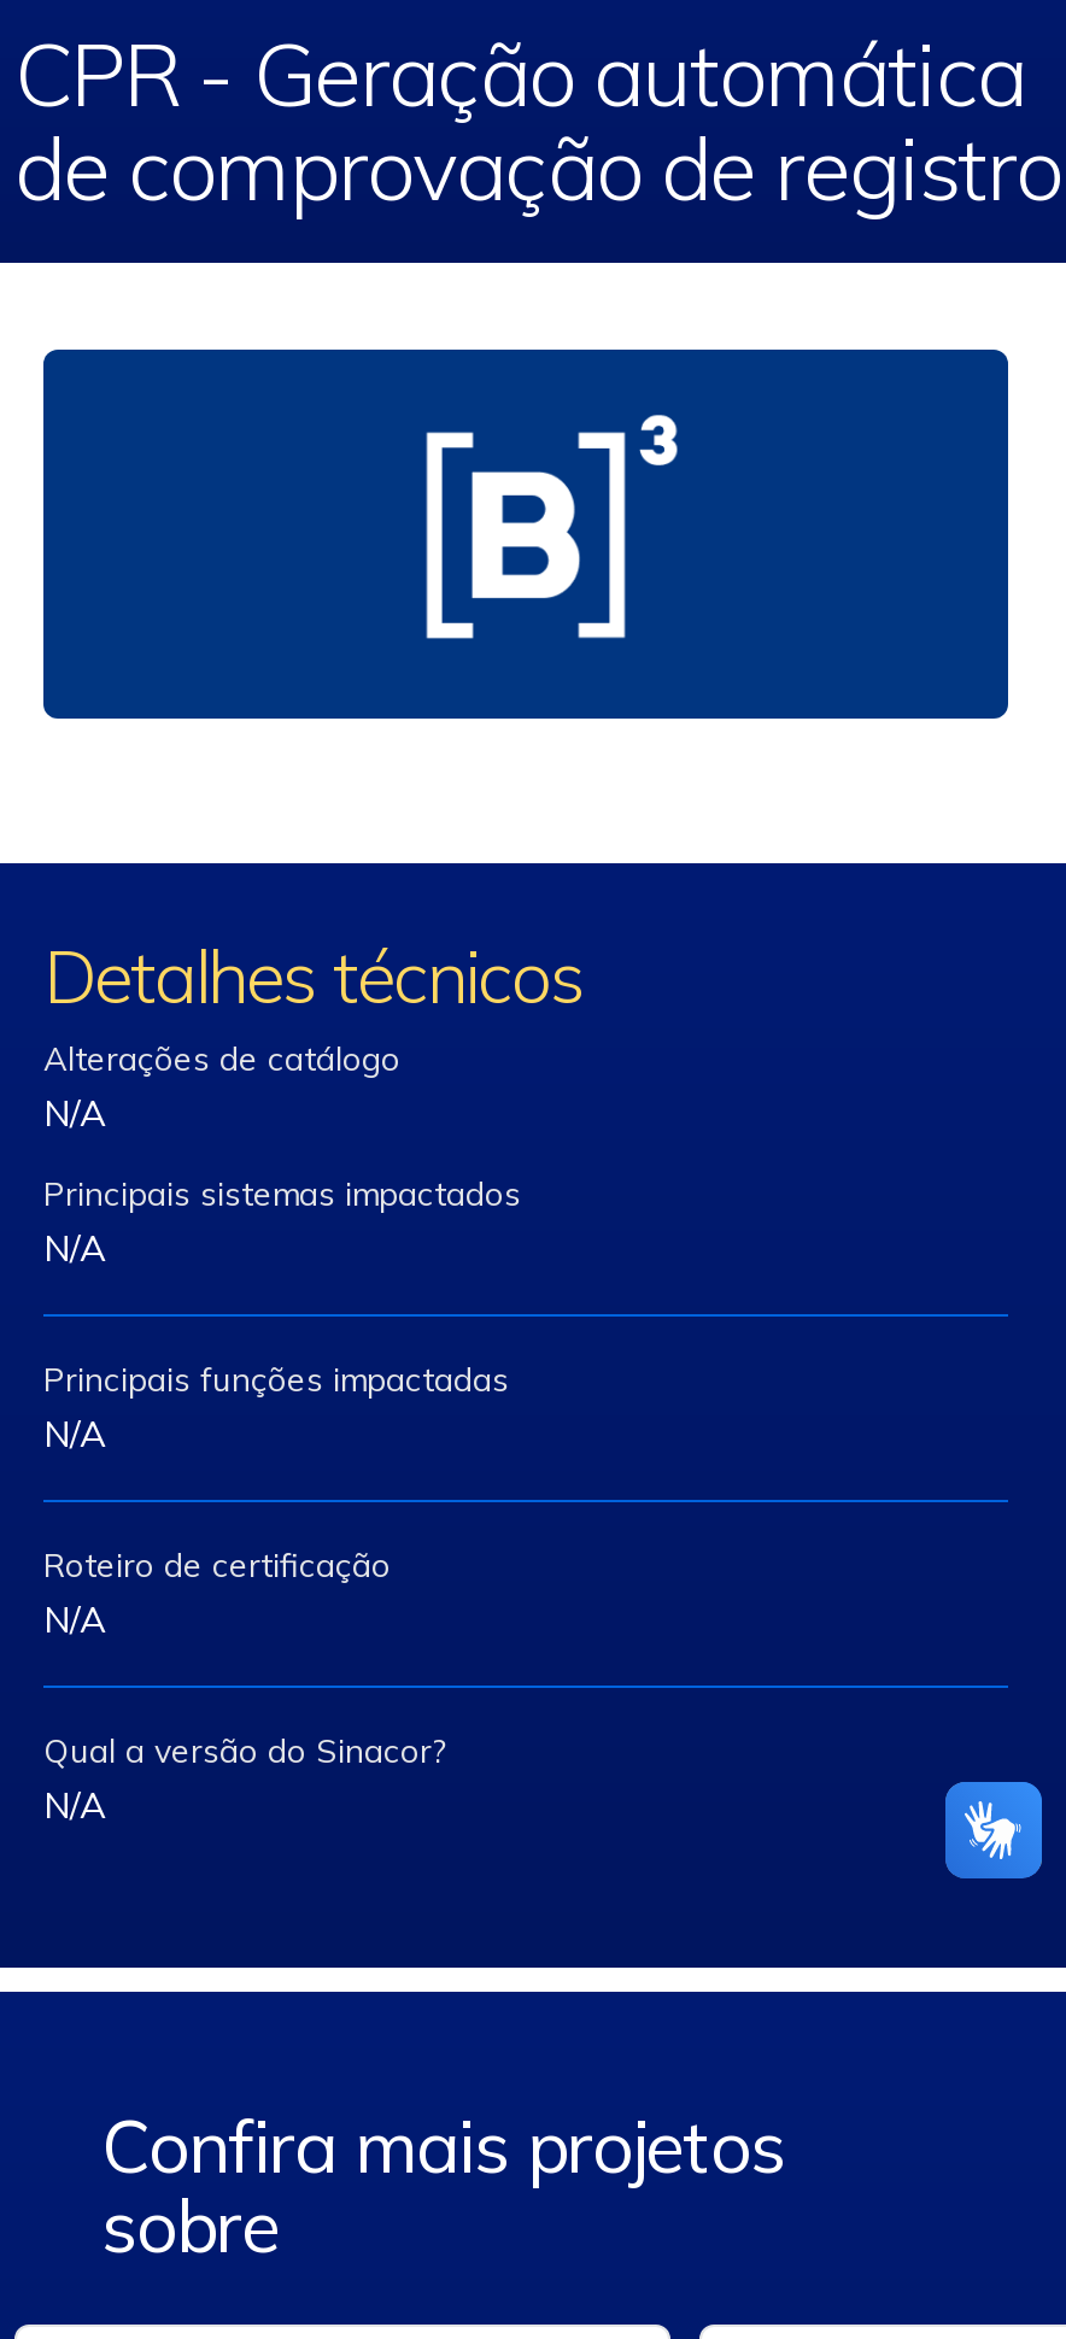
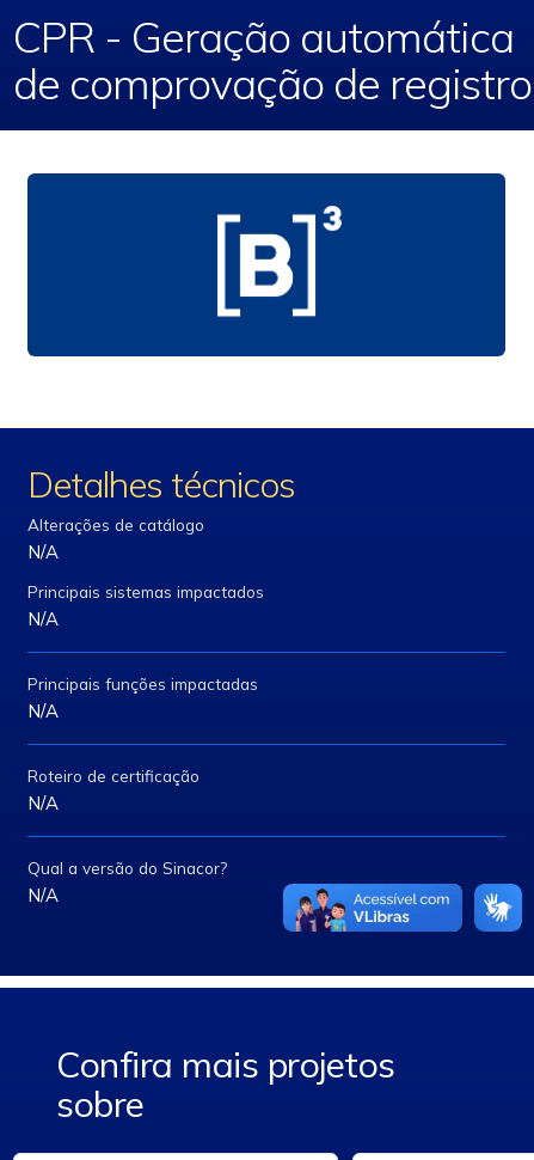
none -> [282,883,464,933] [image]

